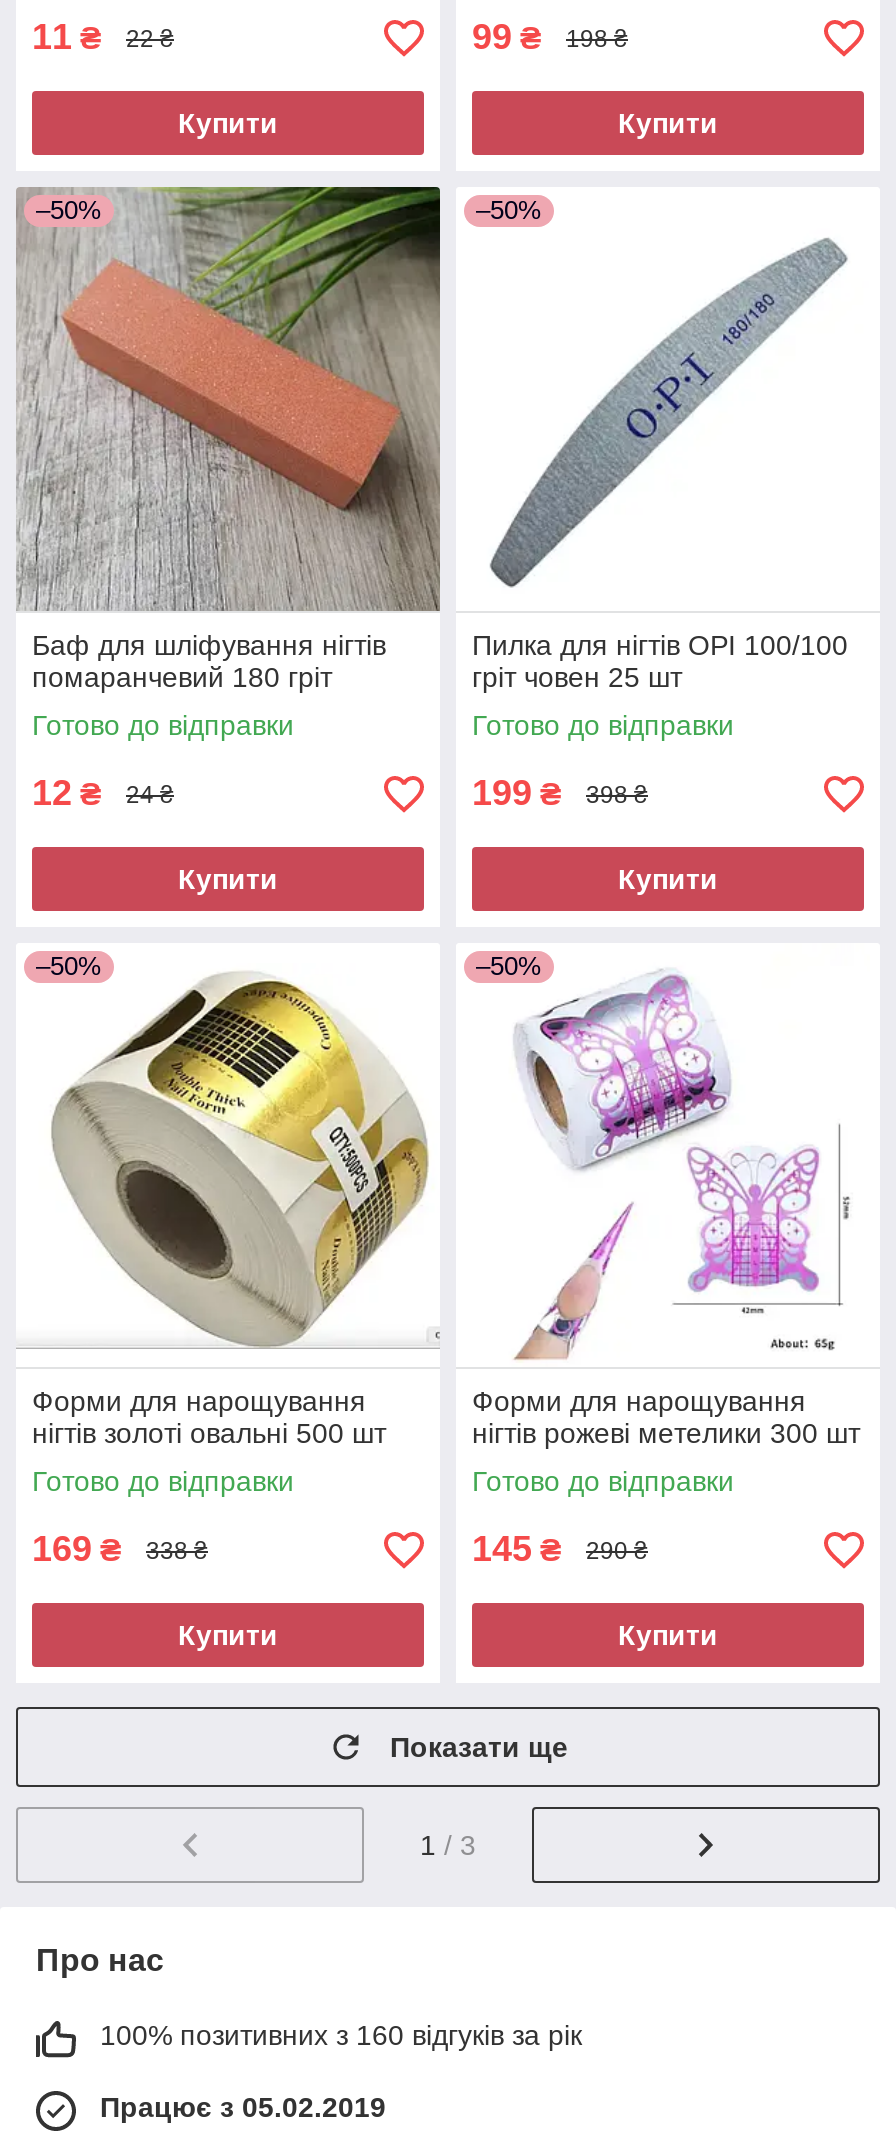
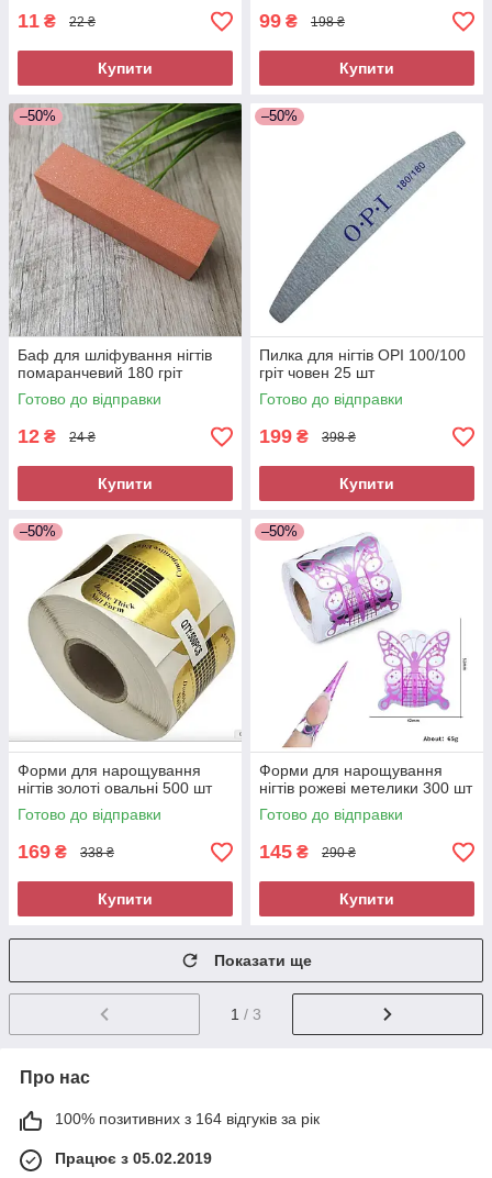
[100,2019,582,2051] 100% позитивних з 160 відгуків за рік -> [55,1110,320,1128] 100% позитивних з 164 відгуків за рік

